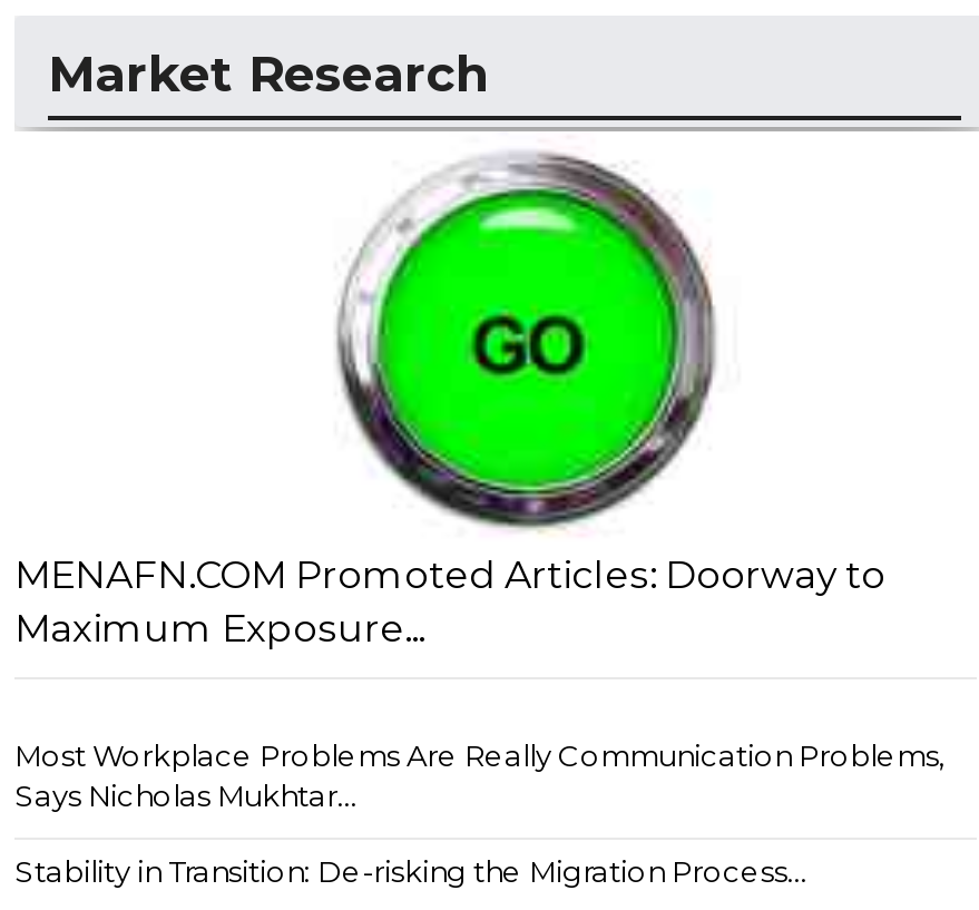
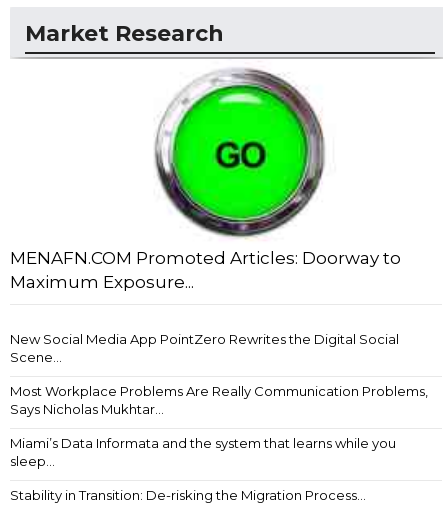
none -> [10,331,399,365] New Social Media App PointZero Rewrites the Digital Social | Scene...
none -> [10,435,396,469] Miami’s Data Informata and the system that learns while you | sleep...

